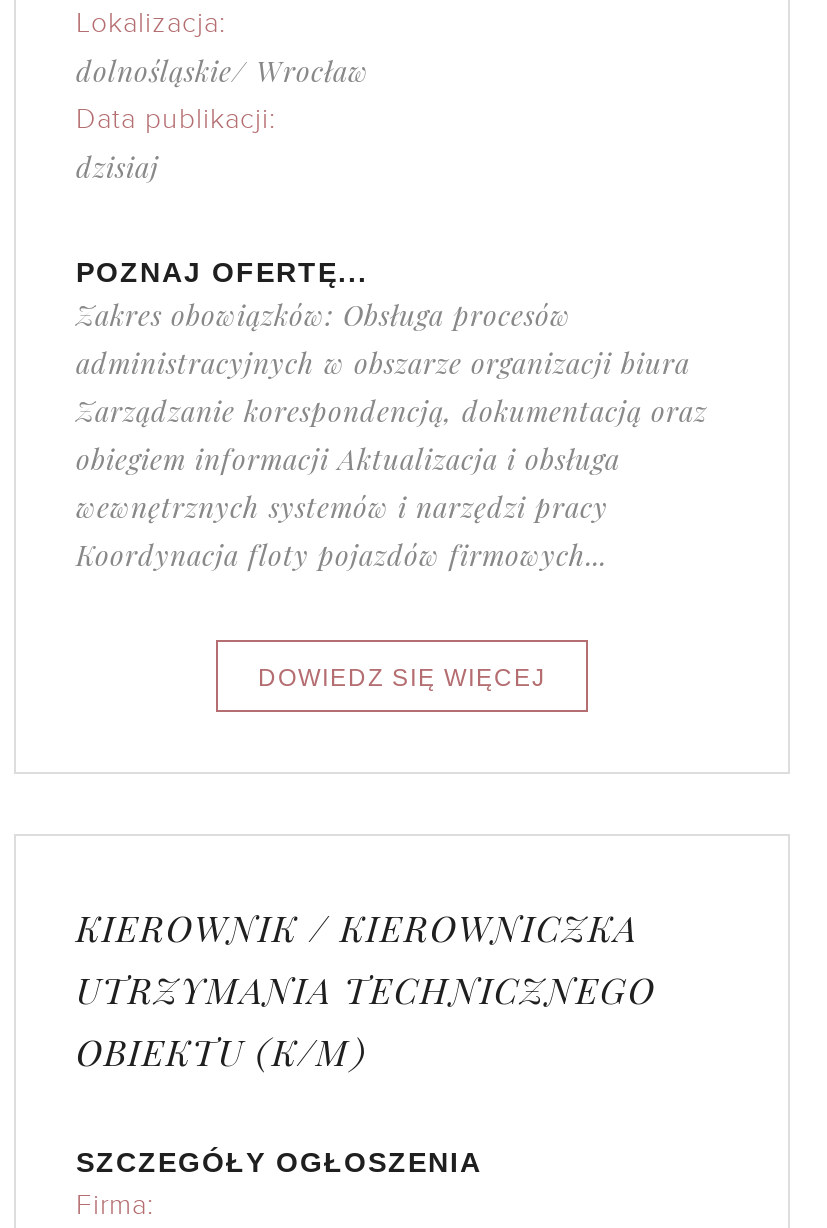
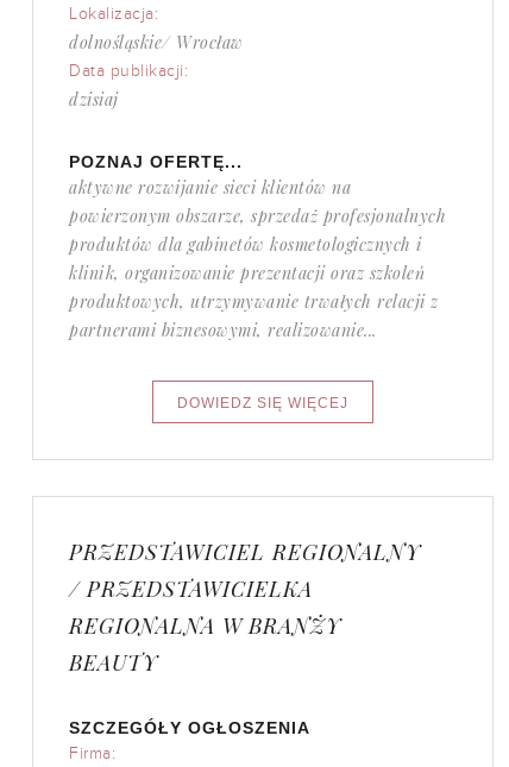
[76,296,707,574] Zakres obowiązków: Obsługa procesów | administracyjnych w obszarze organizacji biura | Zarządzanie korespondencją, dokumentacją oraz | obiegiem informacji Aktualizacja i obsługa | wewnętrznych systemów i narzędzi pracy | Koordynacja floty pojazdów firmowych... -> [69,176,446,341] aktywne rozwijanie sieci klientów na | powierzonym obszarze, sprzedaż profesjonalnych | produktów dla gabinetów kosmetologicznych i | klinik, organizowanie prezentacji oraz szkoleń | produktowych, utrzymywanie trwałych relacji z | partnerami biznesowymi, realizowanie...
[76,904,656,1076] KIEROWNIK / KIEROWNICZKA | UTRZYMANIA TECHNICZNEGO | OBIEKTU (K/M) -> [69,537,421,677] PRZEDSTAWICIEL REGIONALNY | / PRZEDSTAWICIELKA | REGIONALNA W BRANŻY | BEAUTY

